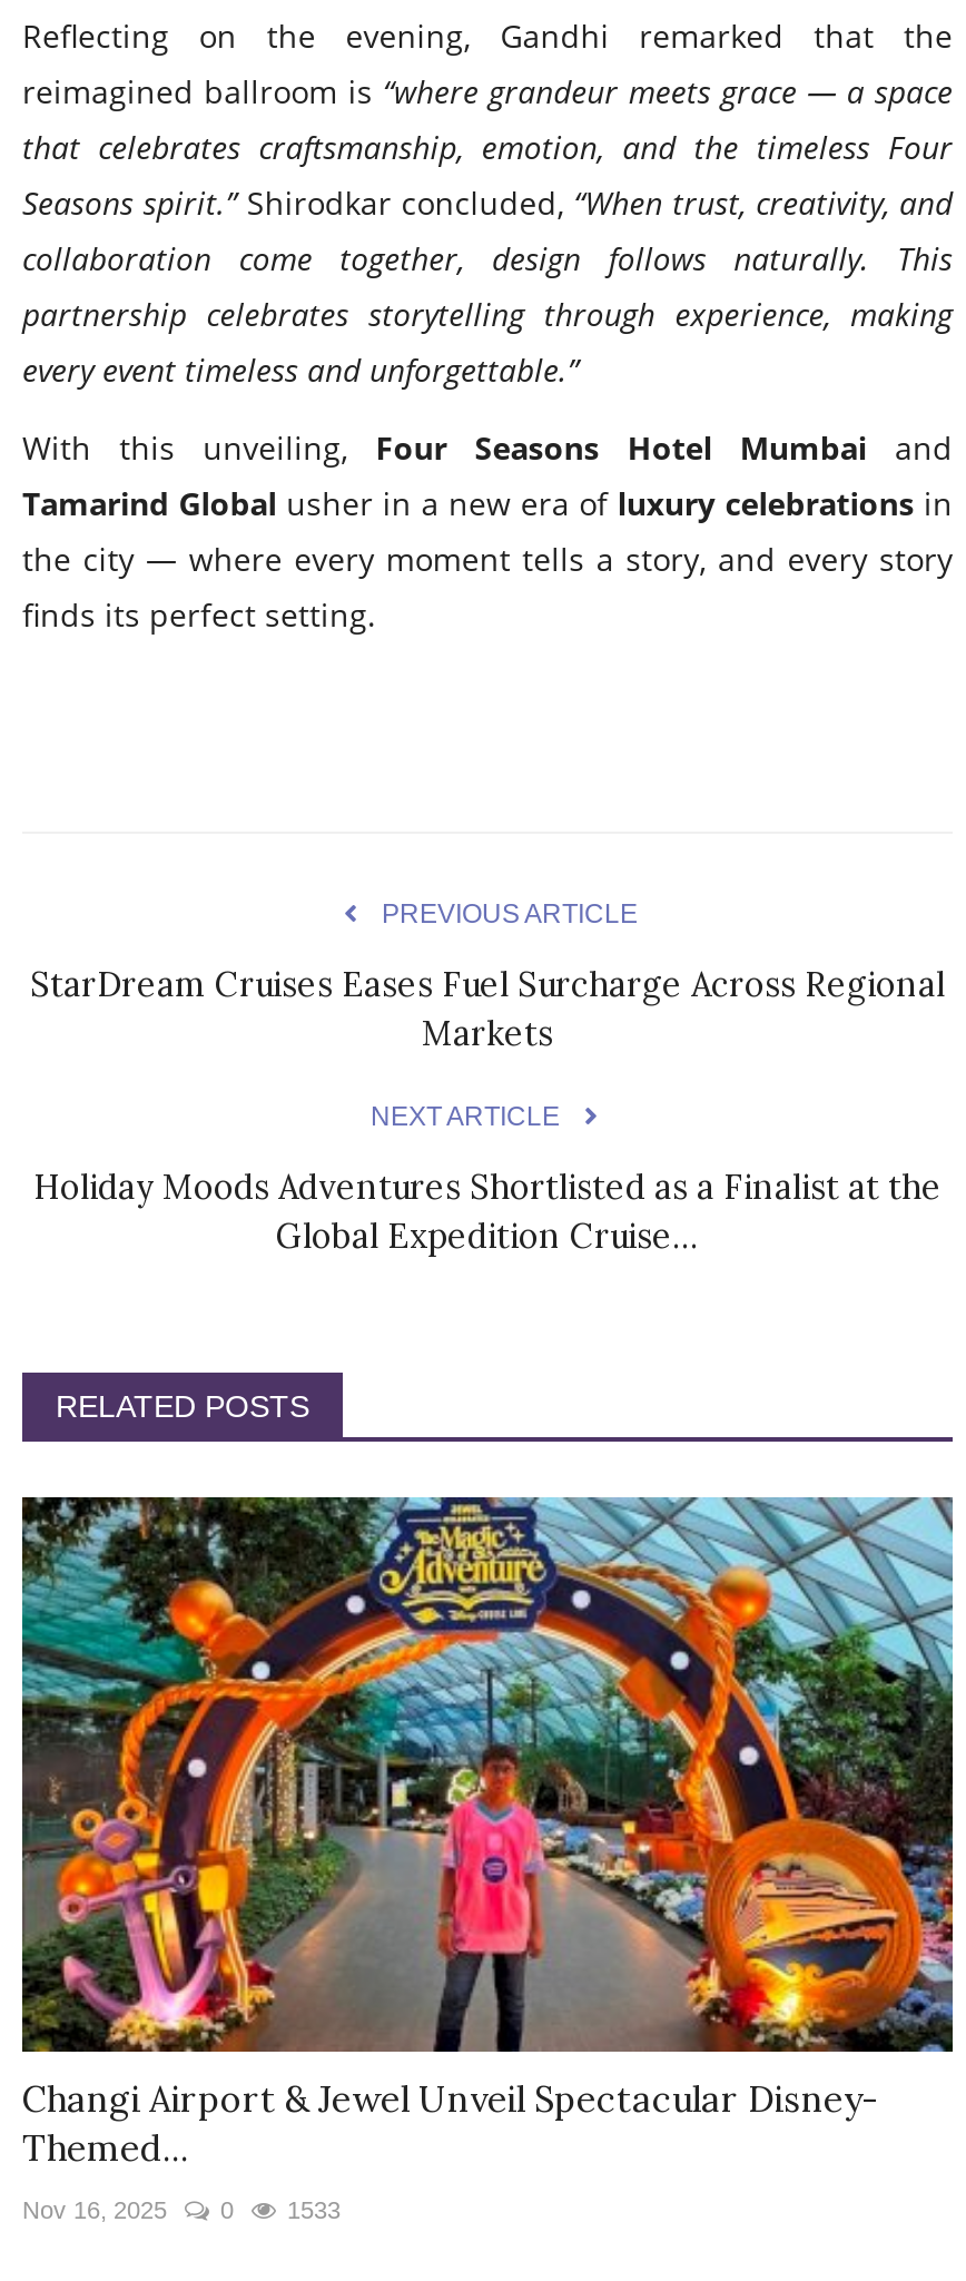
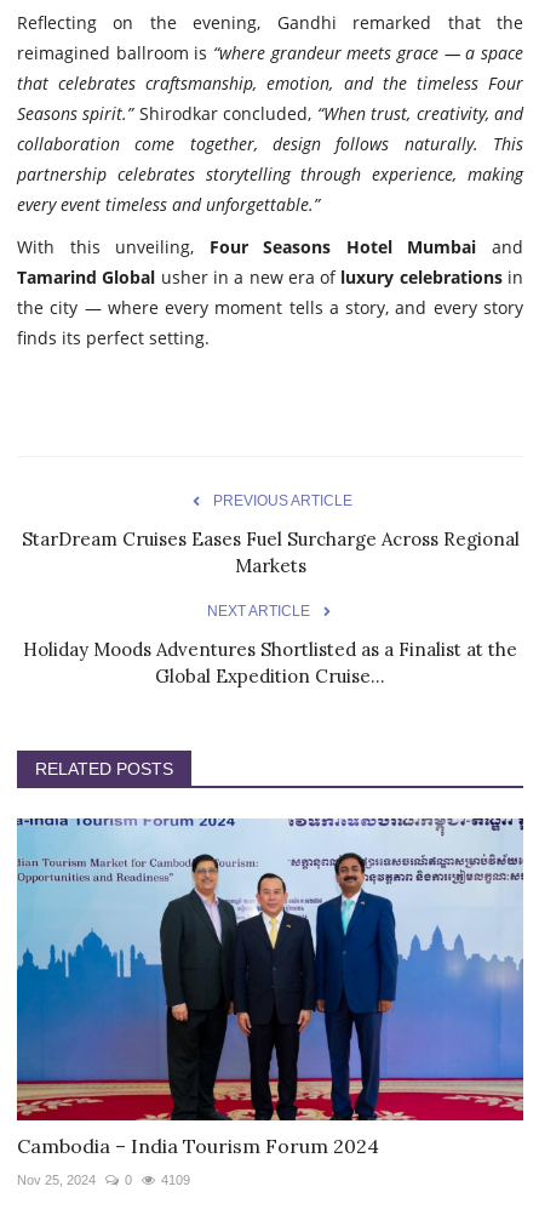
[20,1495,955,2170] [image] | Changi Airport & Jewel Unveil Spectacular Disney- | Themed... -> [16,817,524,1158] [image] | Cambodia – India Tourism Forum 2024
[22,2196,167,2223] Nov 16, 2025 -> [17,1173,96,1187] Nov 25, 2024
[287,2196,341,2223] 1533 -> [161,1173,190,1187] 4109

